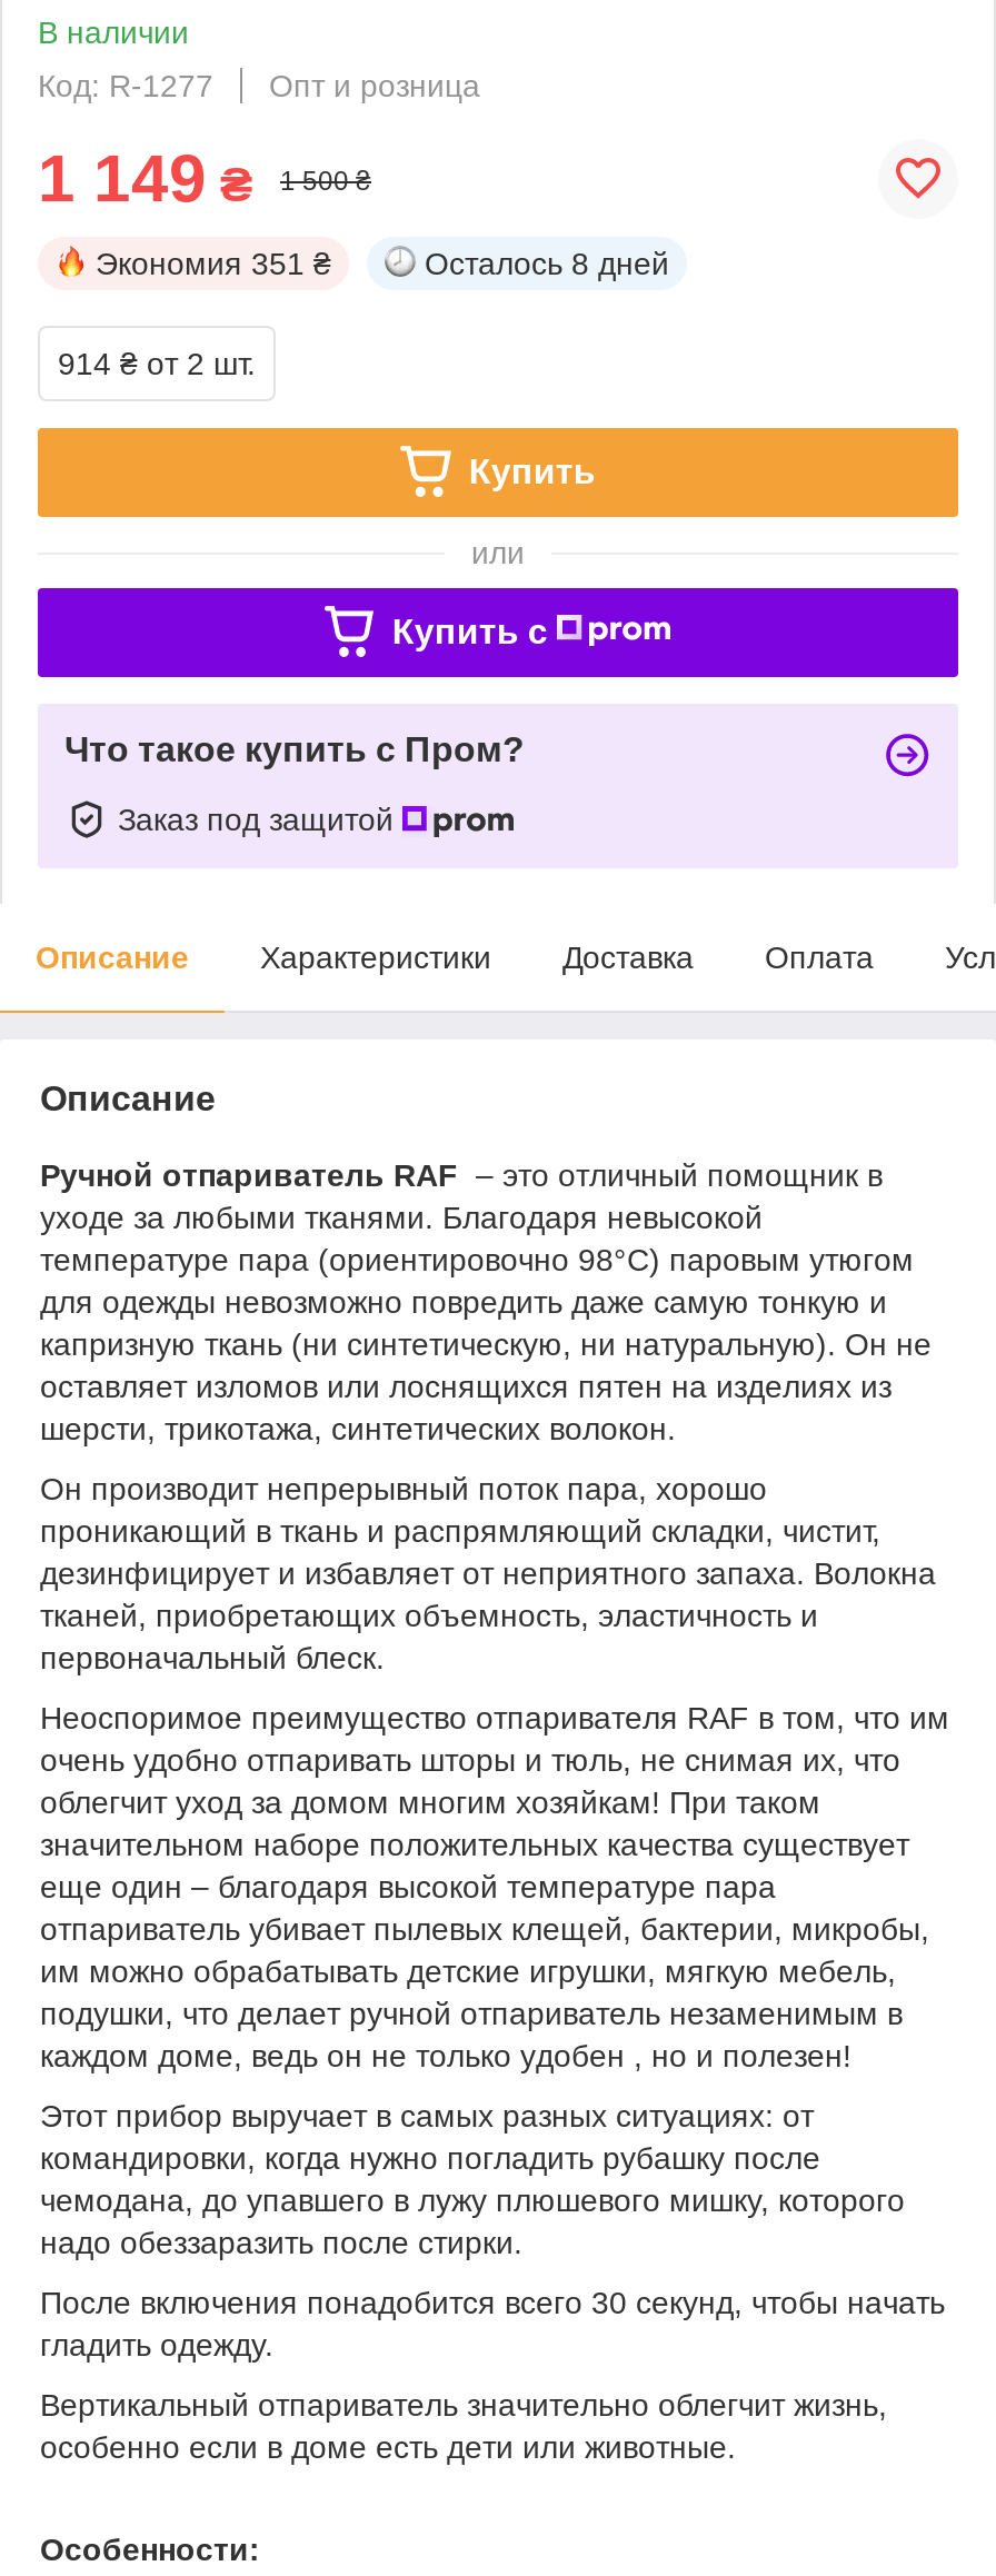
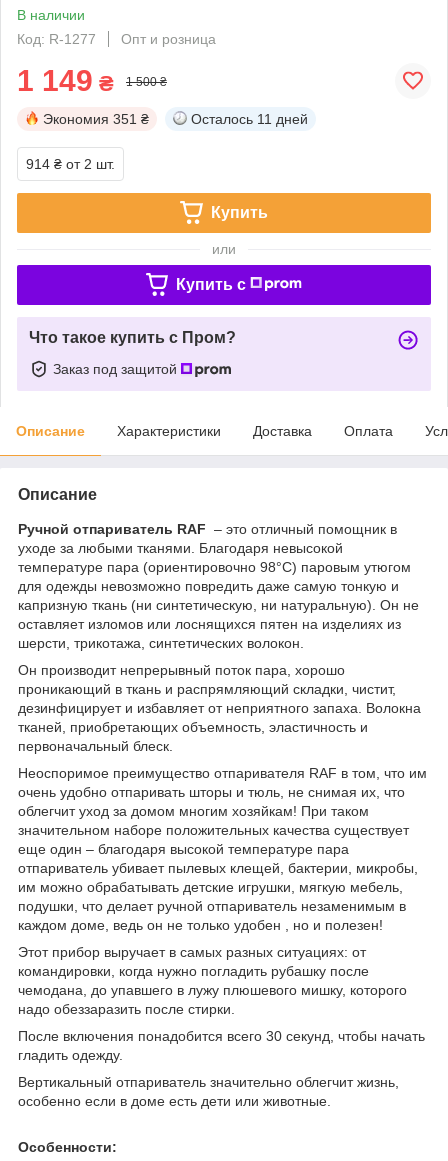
[425,245,669,281] Осталось 8 дней -> [191,111,308,127] Осталось 11 дней

